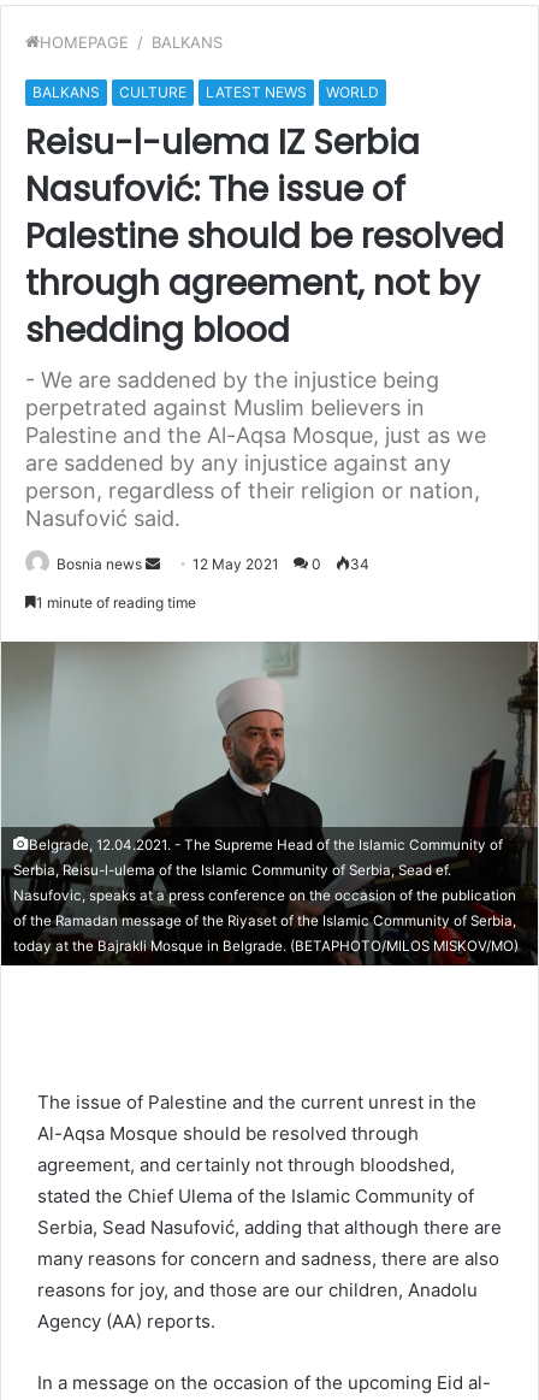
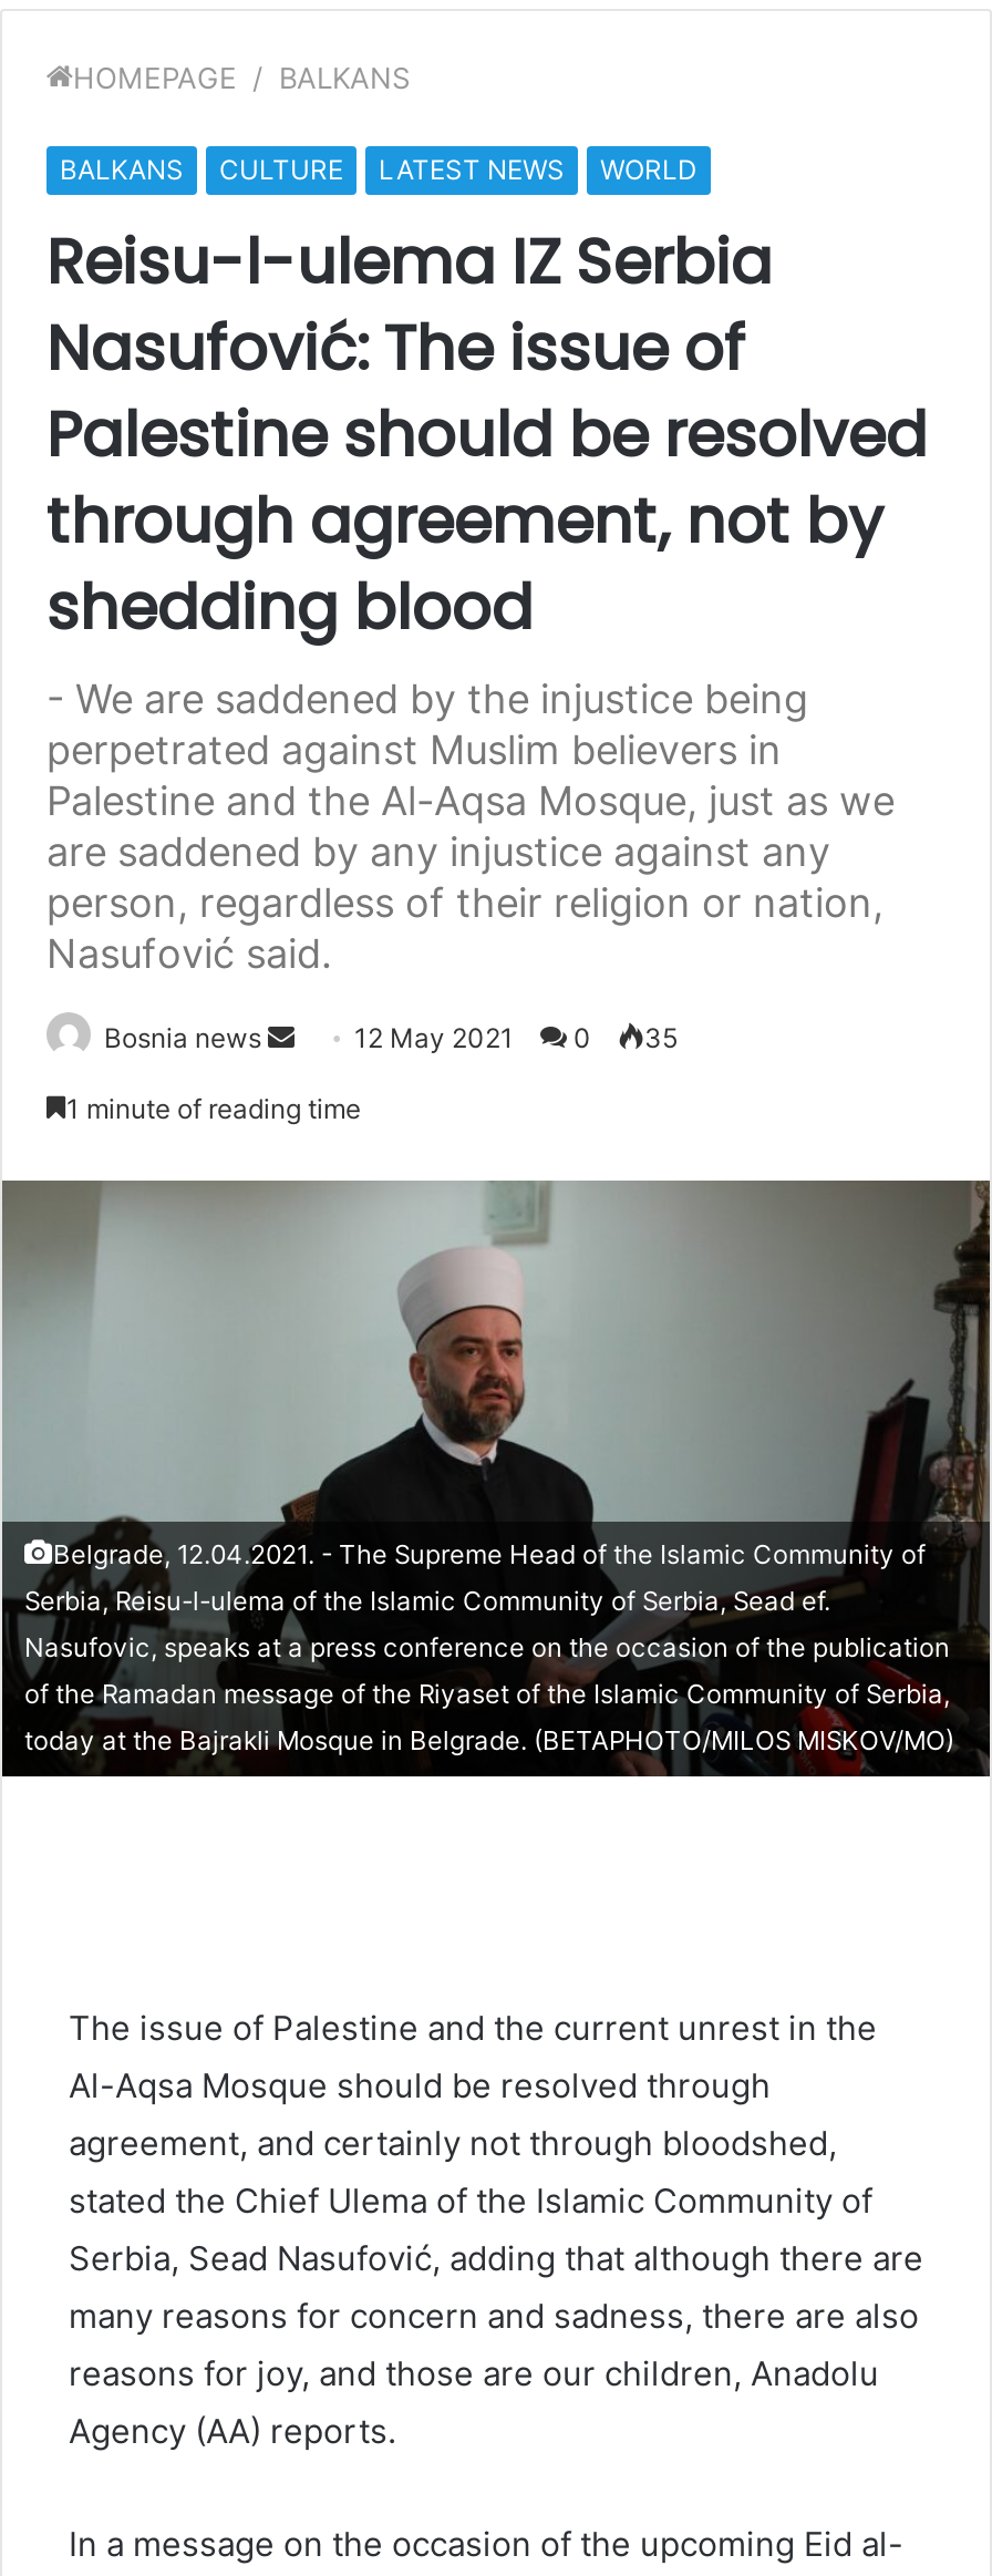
[350,555,369,573] 34 -> [644,1021,678,1054] 35

